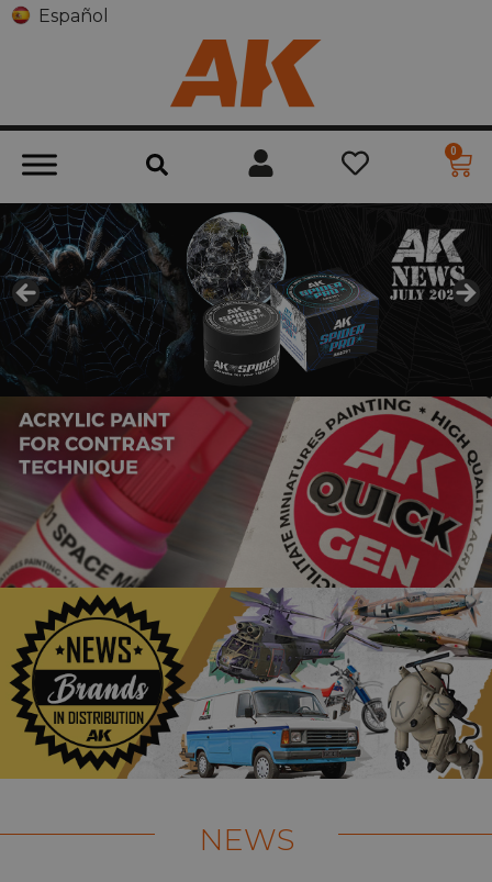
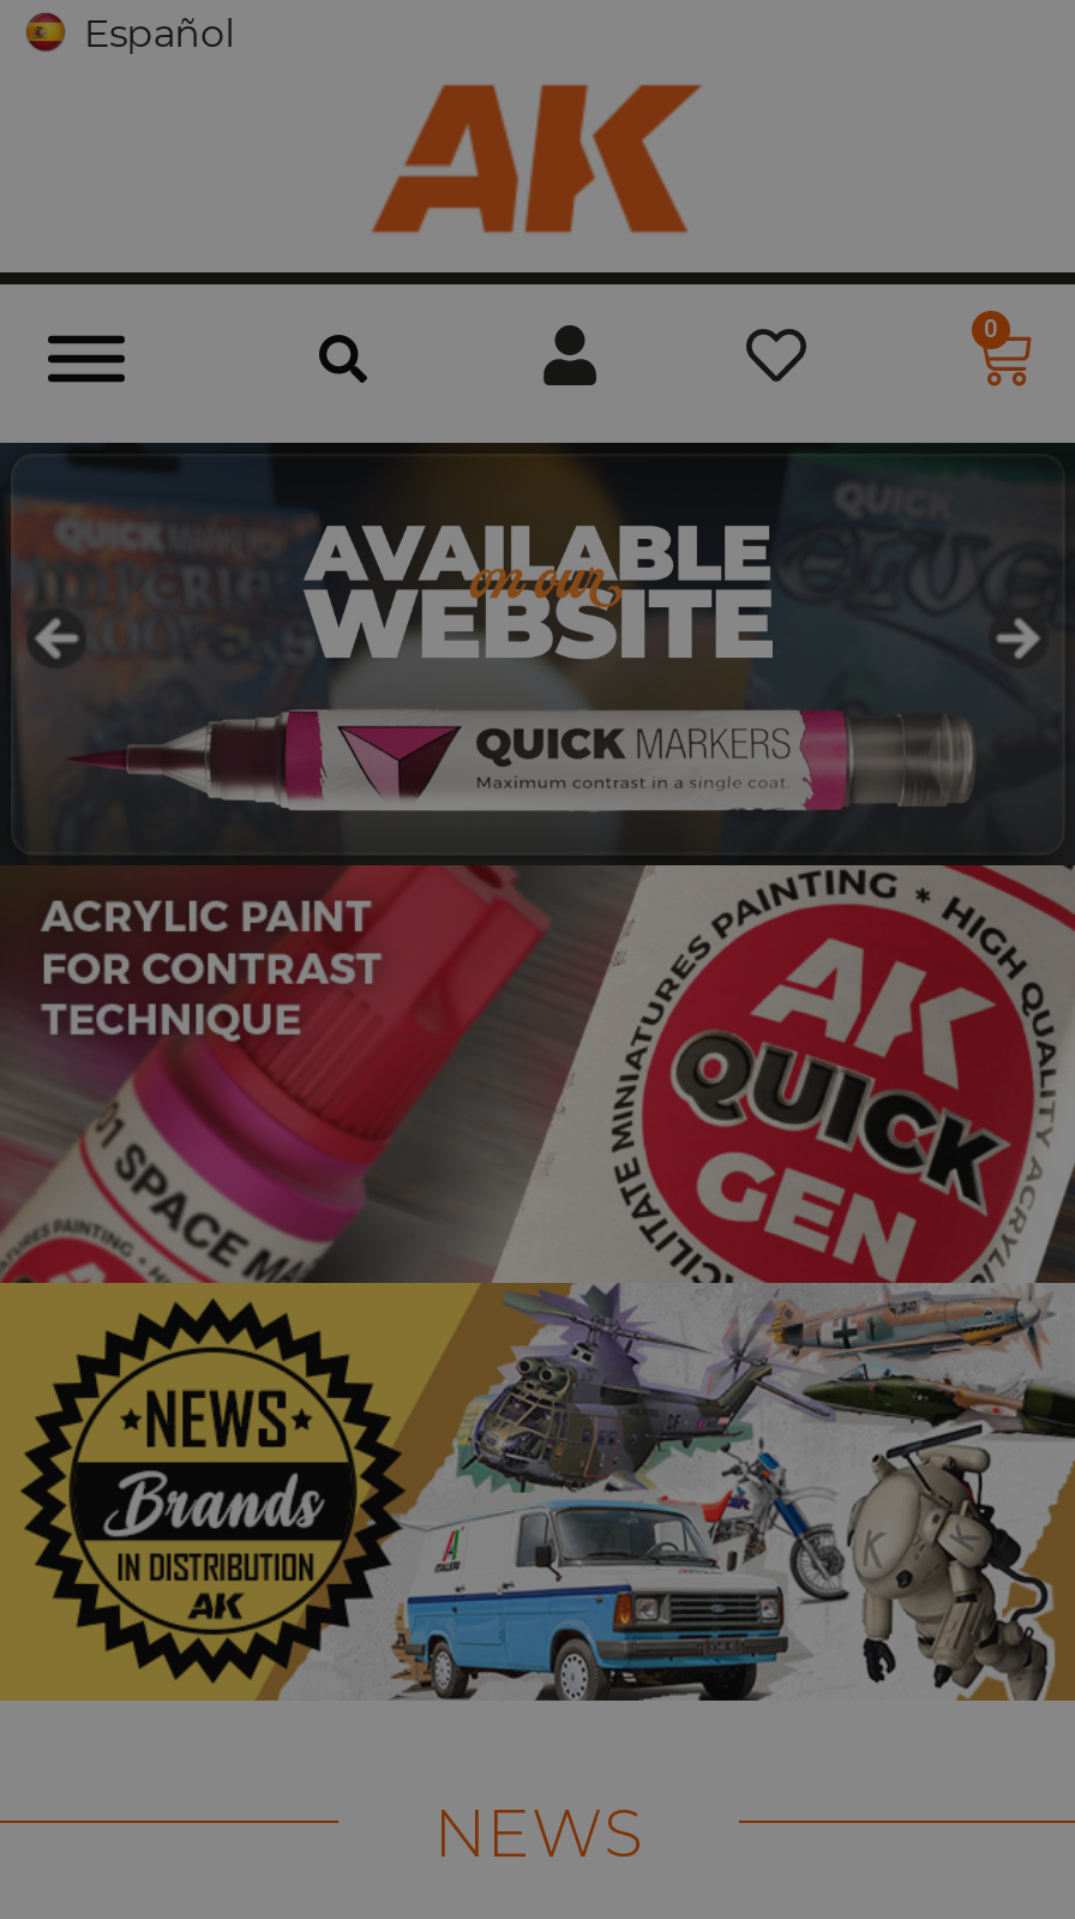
[3,203,489,395] [image] -> [7,443,1068,860] [image]

